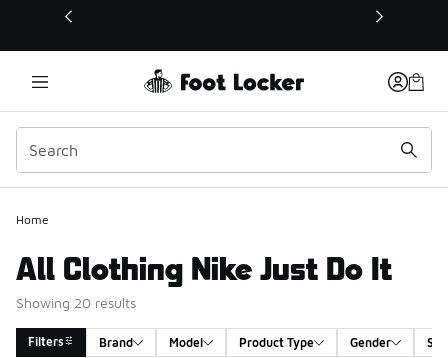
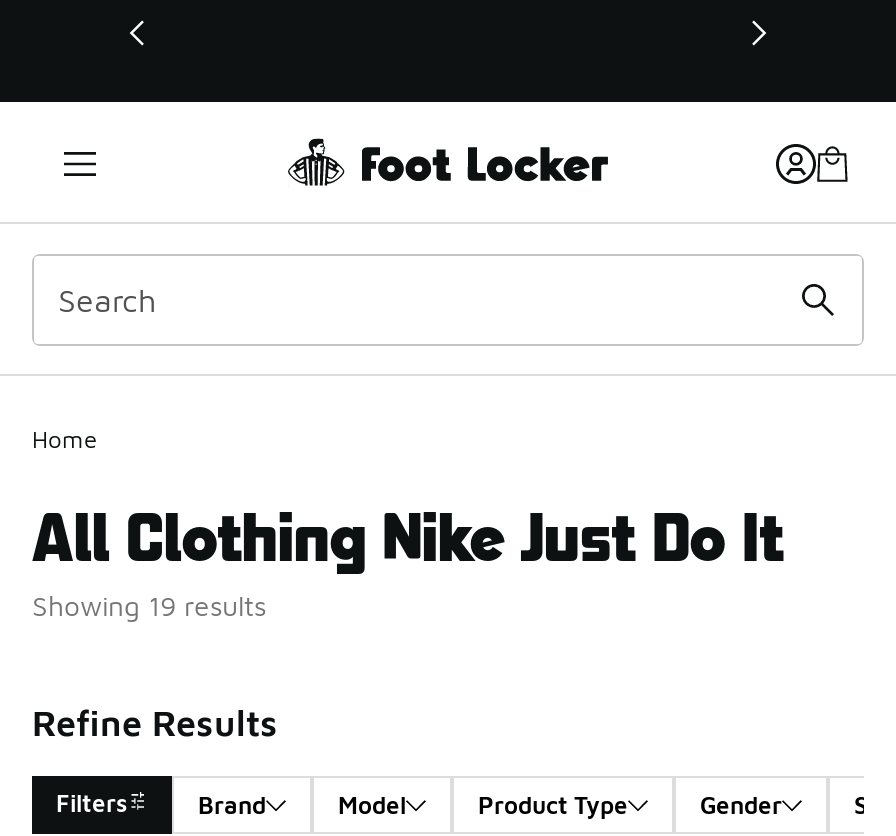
[16,294,136,311] Showing 20 results -> [32,588,278,744] Showing 19 results | Refine Results

